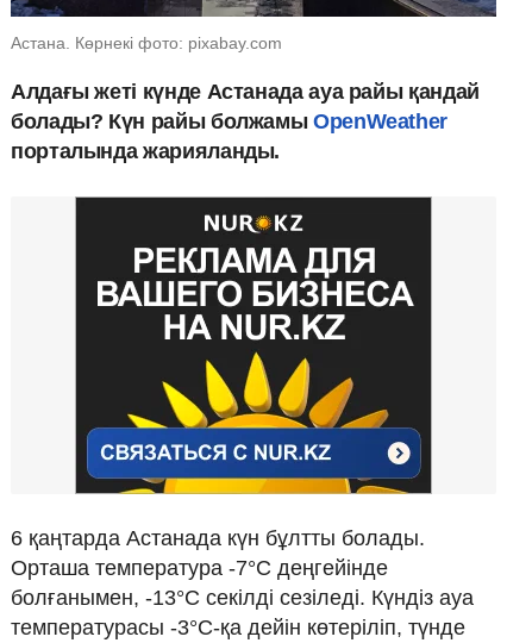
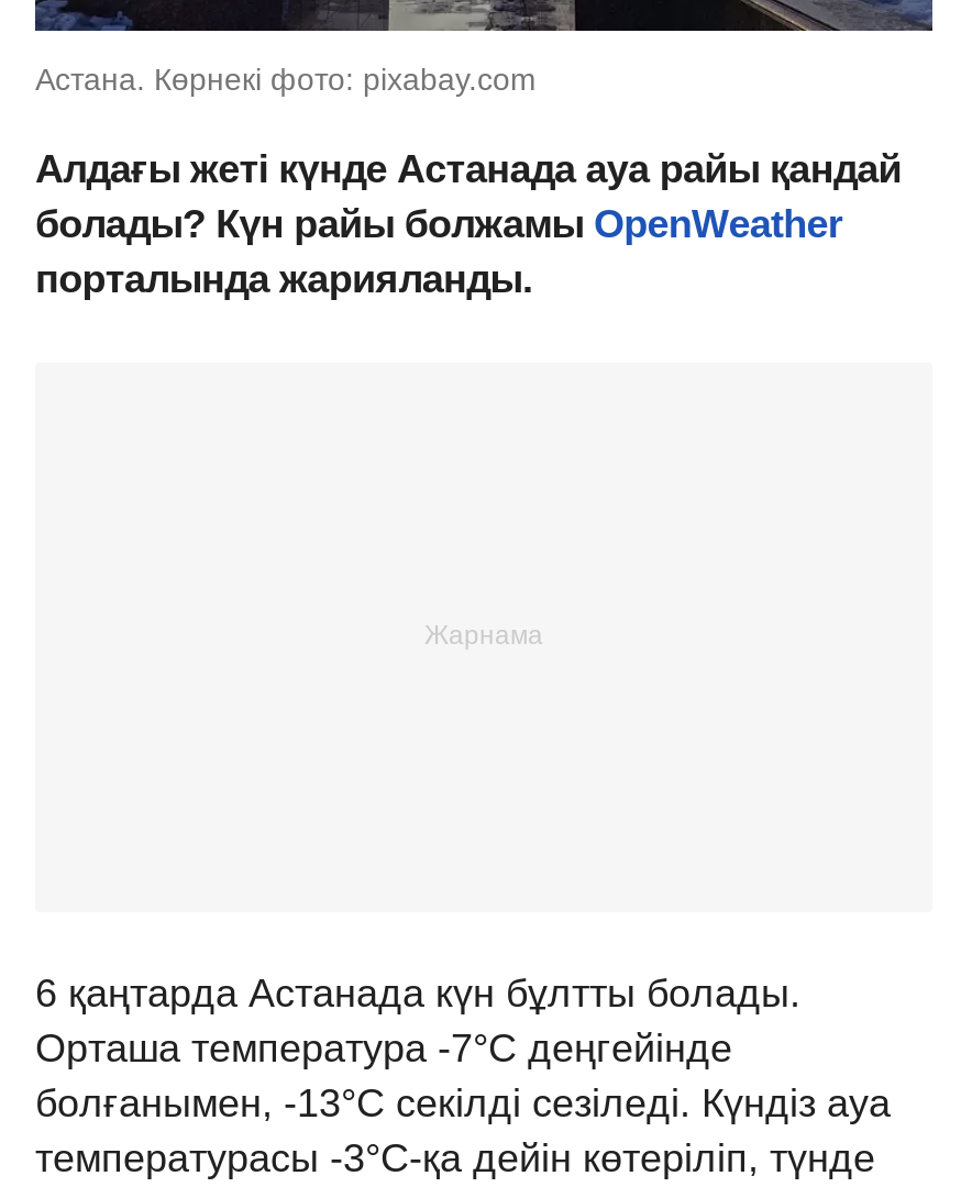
[74,196,433,495] [image] -> none

